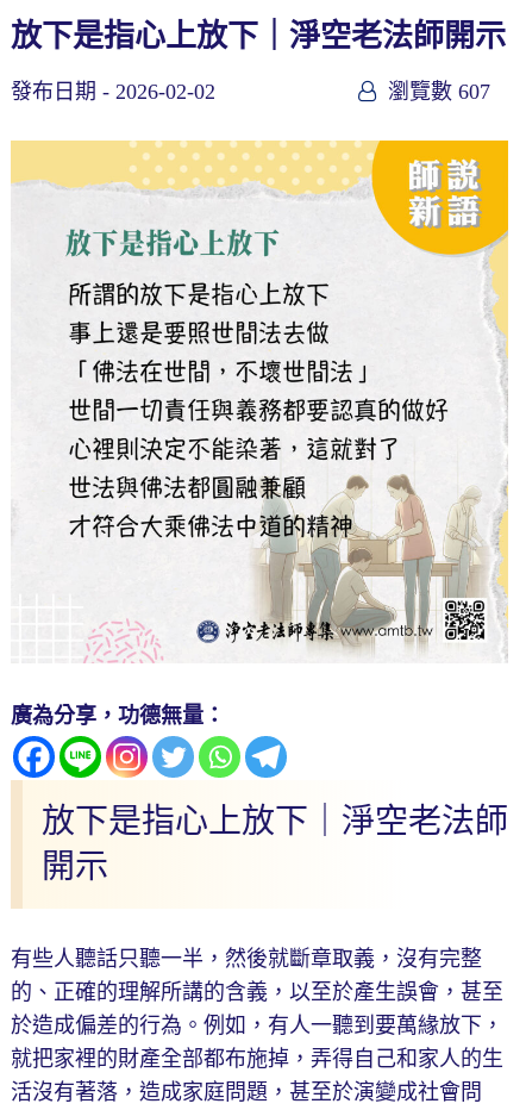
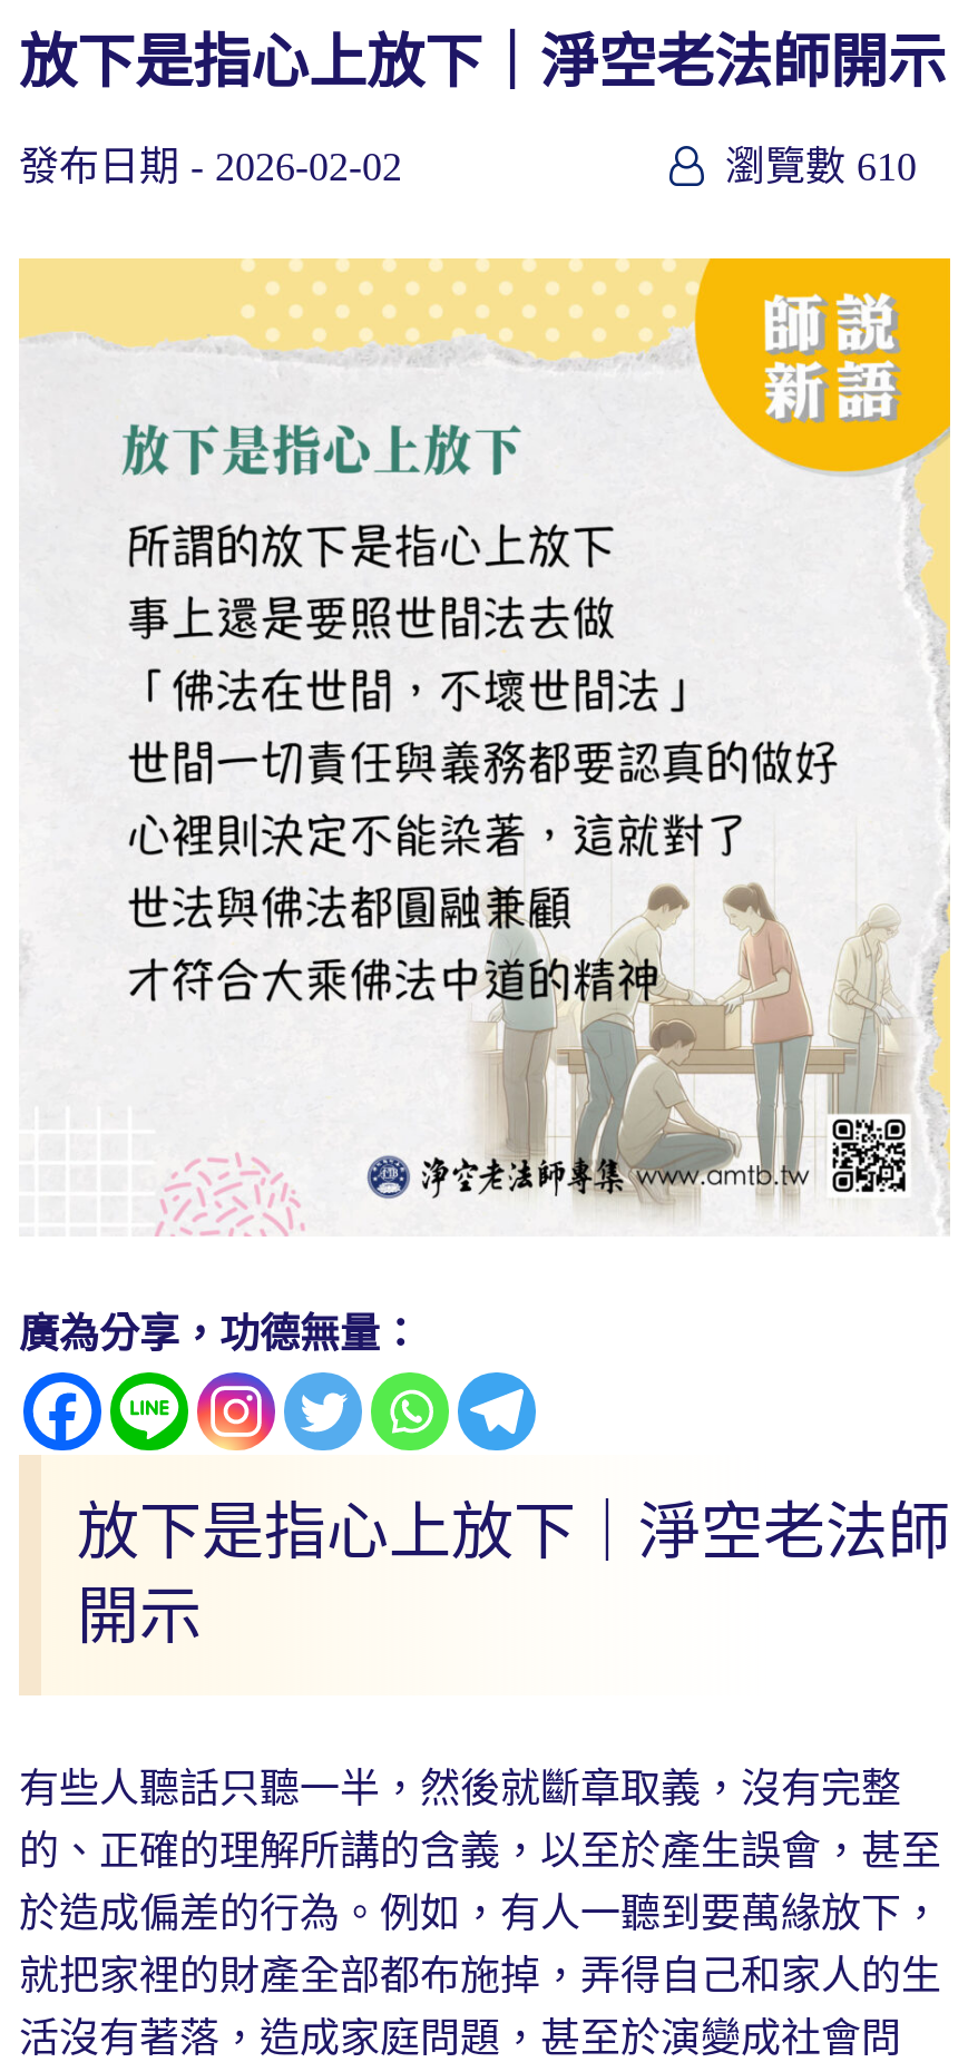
[382,80,490,104] 瀏覽數 607 -> [714,145,917,189] 瀏覽數 610

